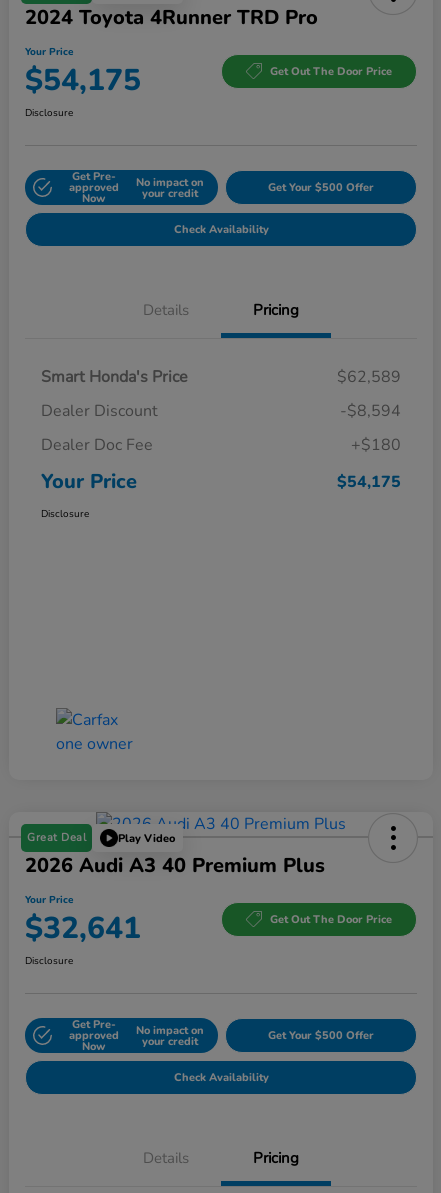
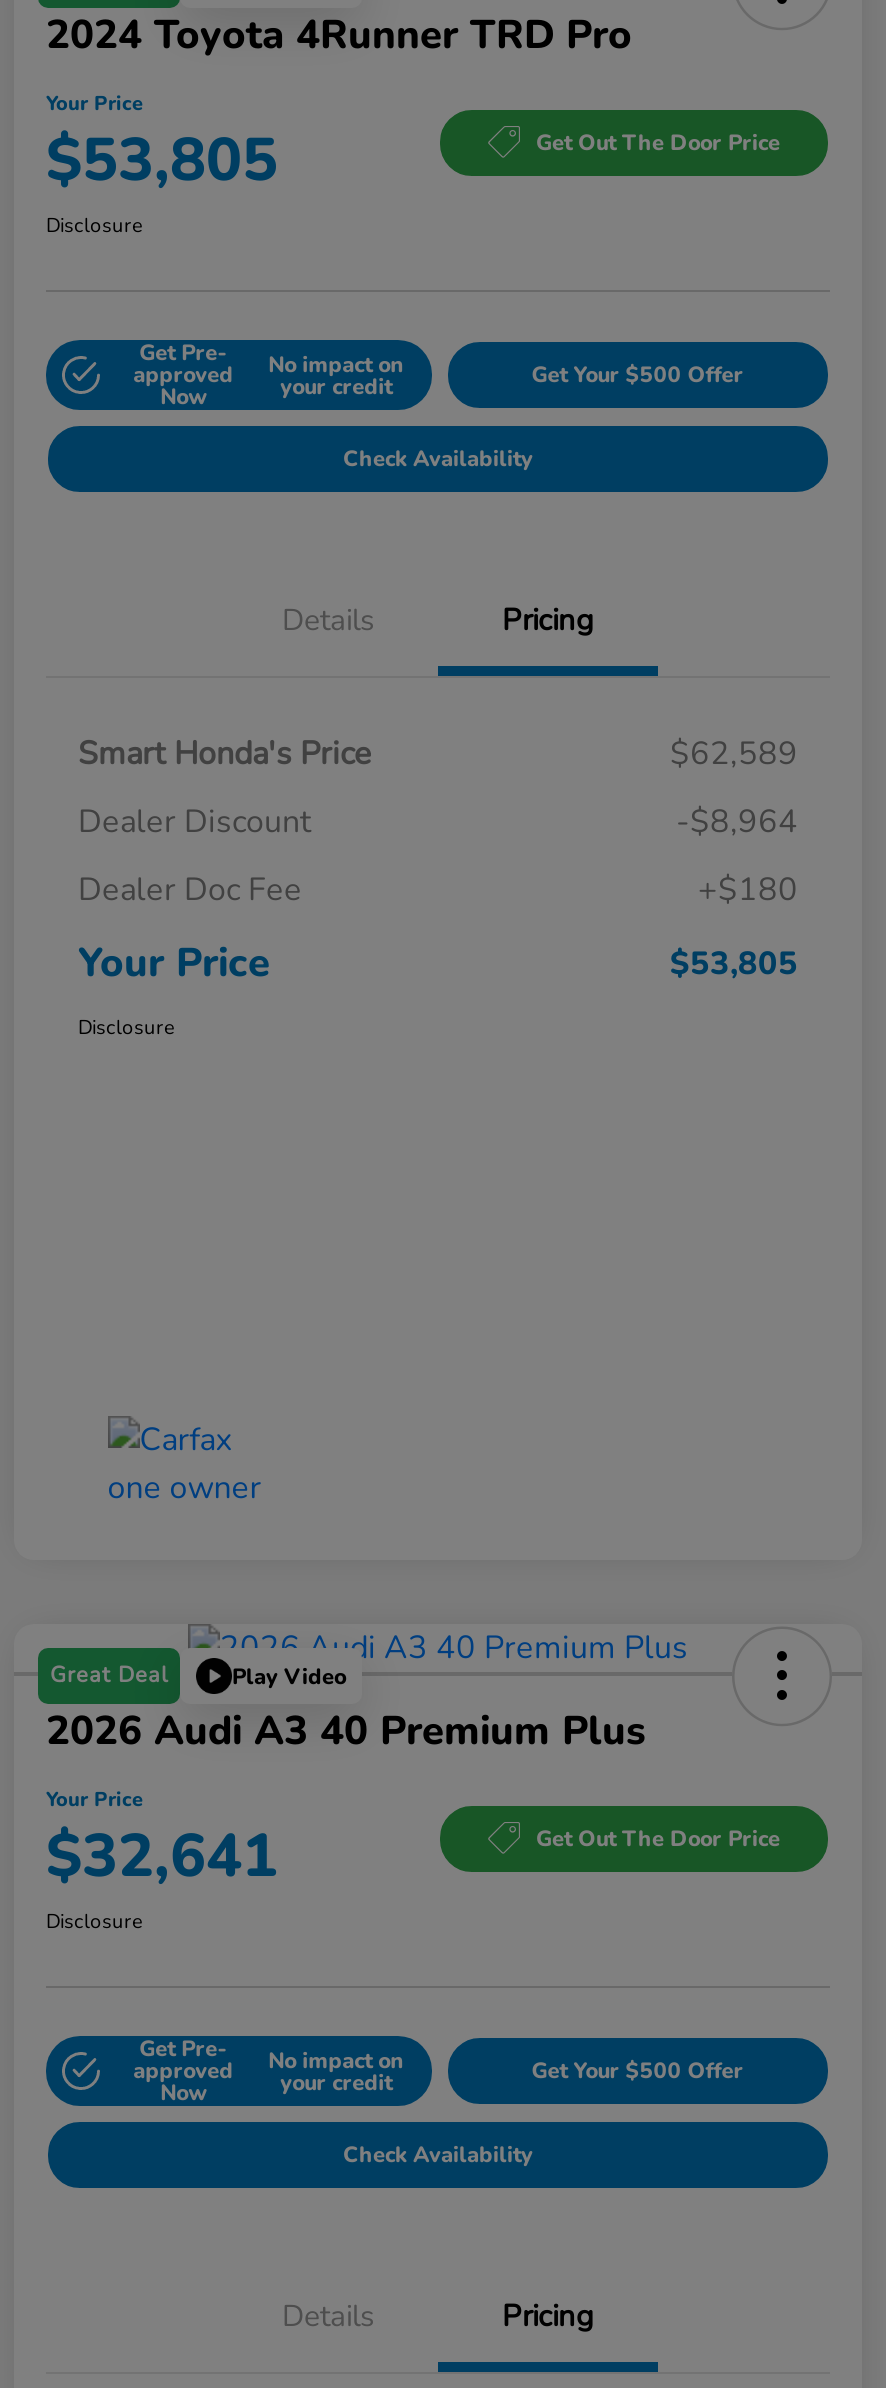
[25,60,141,101] $54,175 -> [46,120,278,202] $53,805
[340,400,401,422] -$8,594 -> [676,800,798,844] -$8,964
[337,471,401,493] $54,175 -> [670,942,798,986] $53,805

